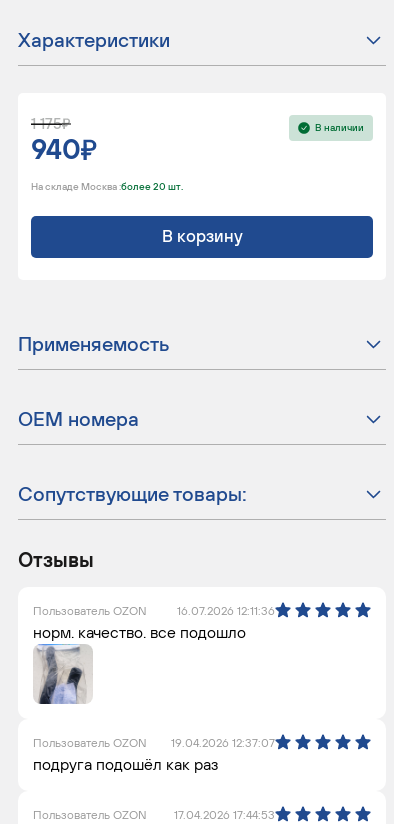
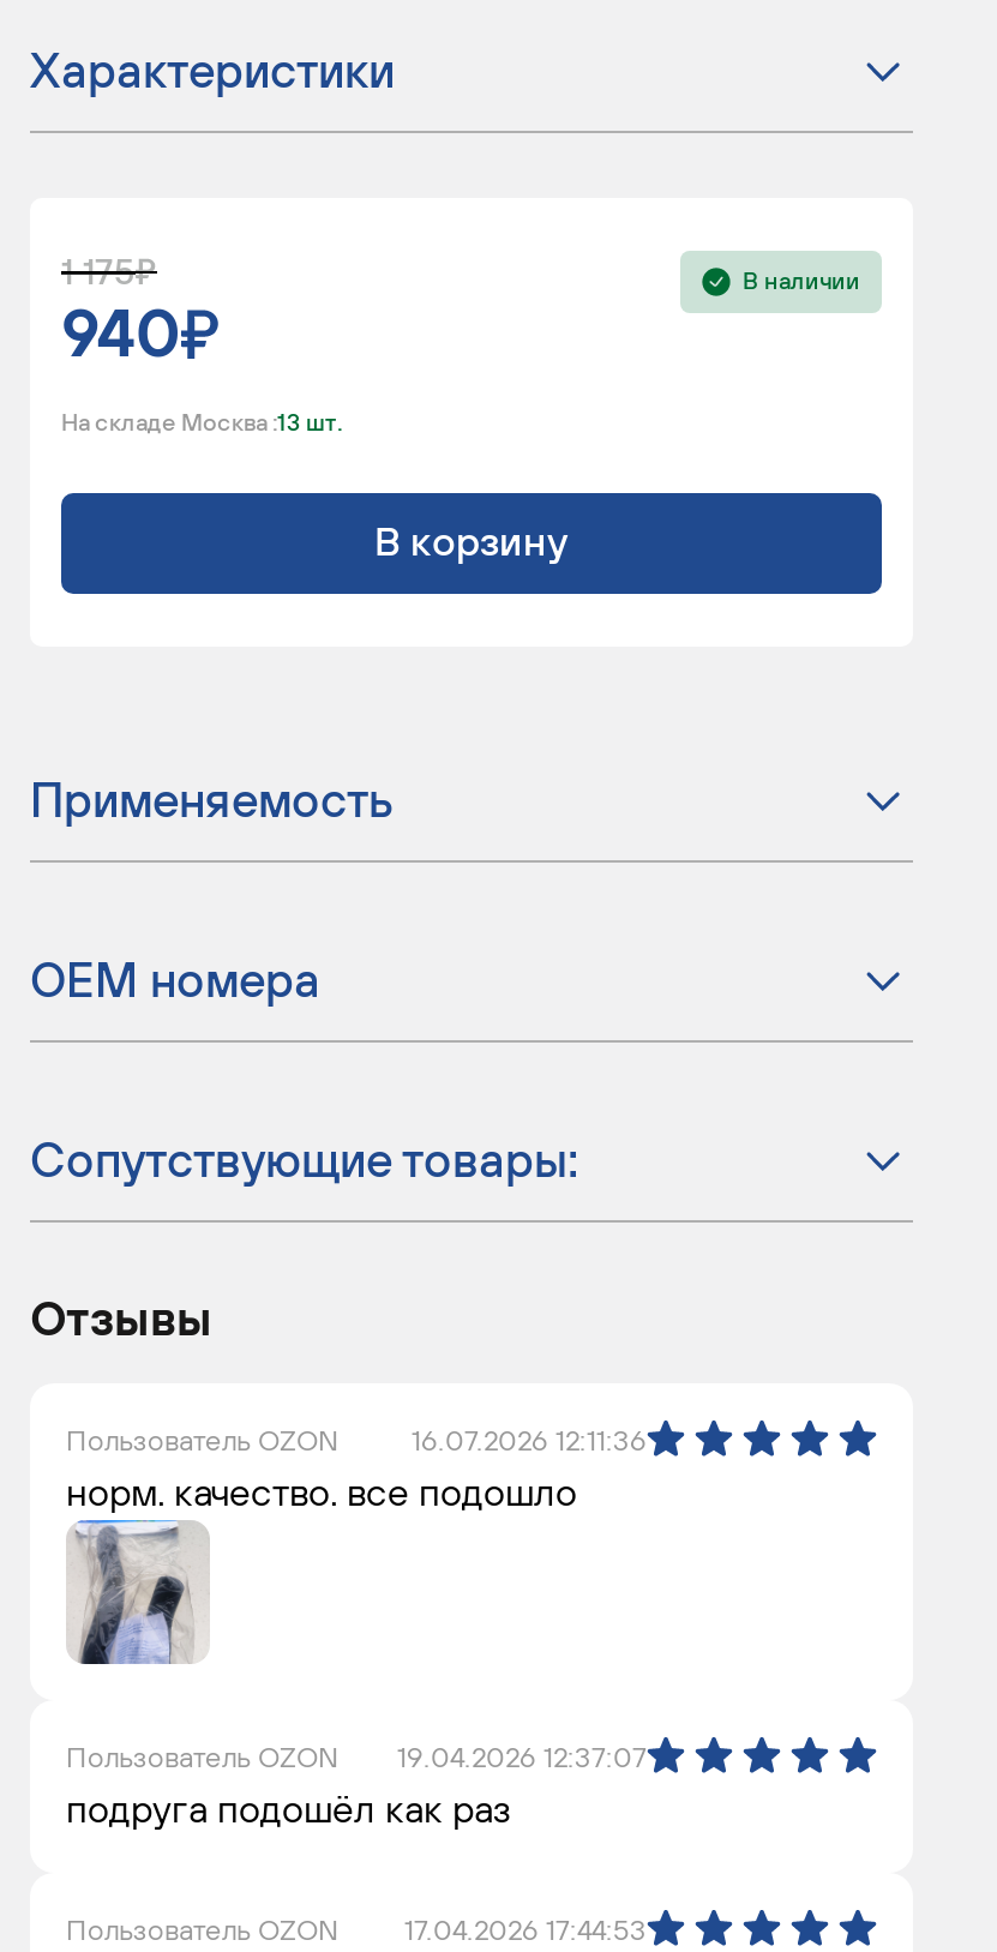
[31,181,183,192] На складе Москва : более 20 шт. -> [61,408,342,435] На складе Москва : 13 шт.

